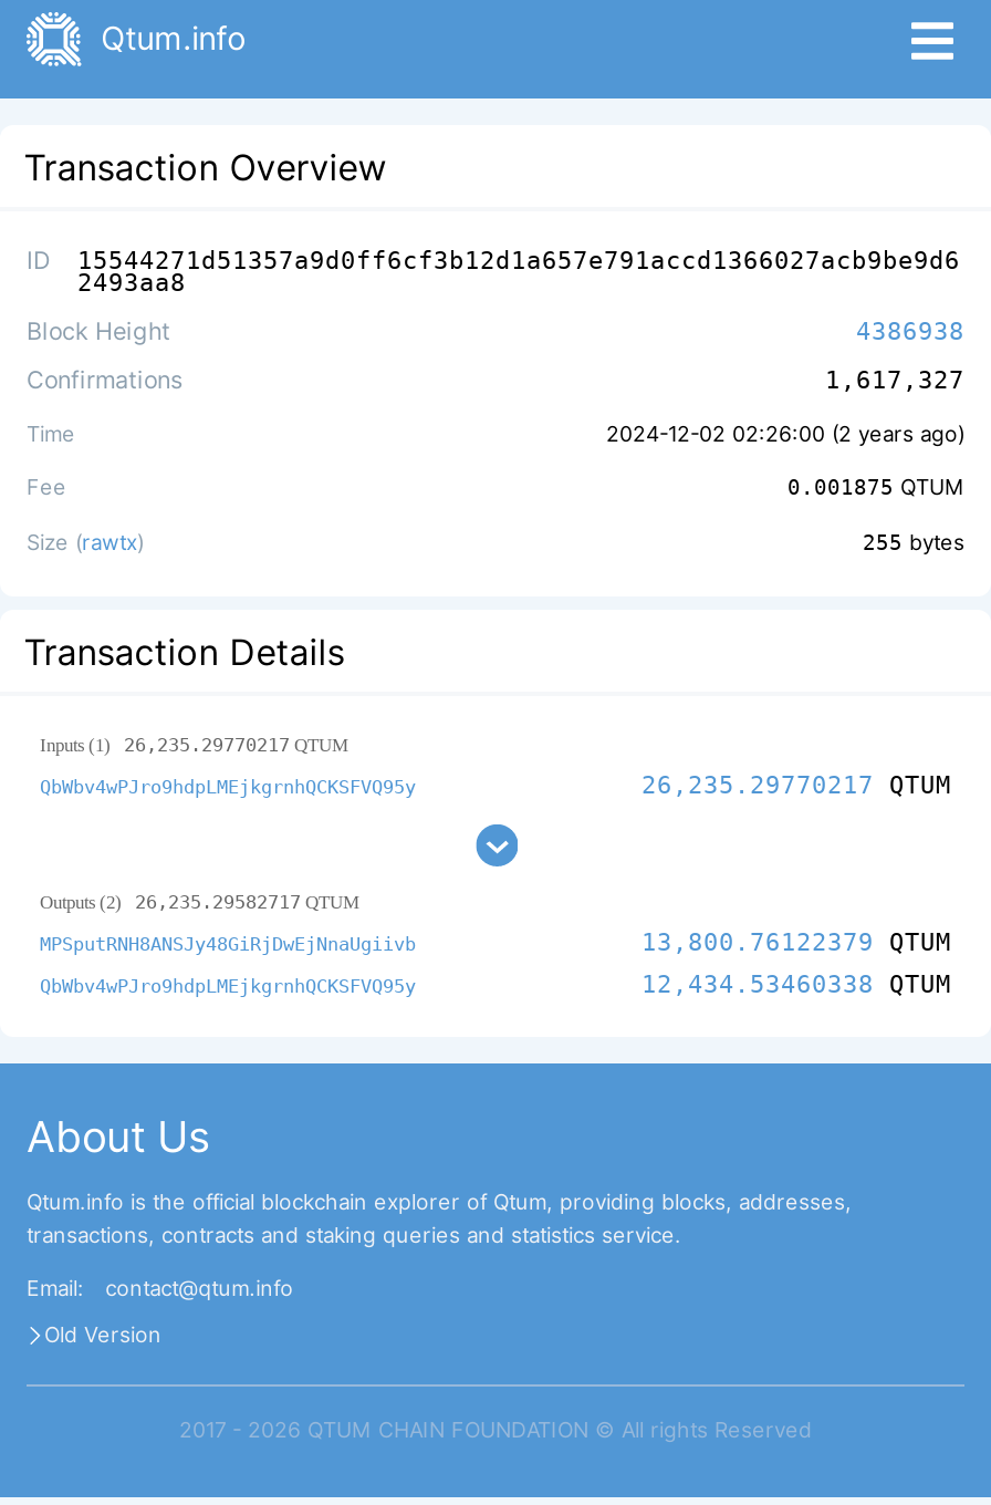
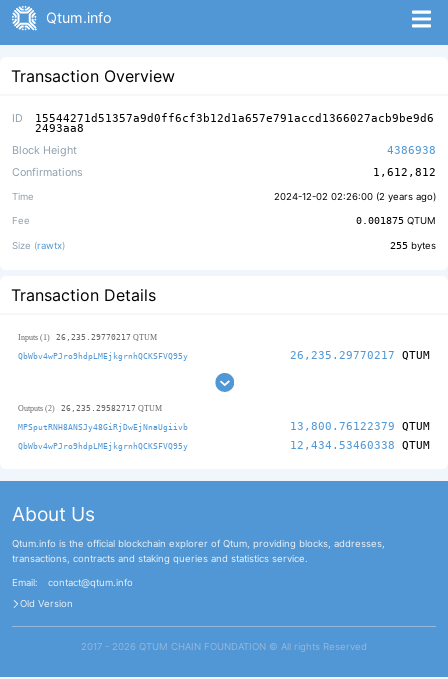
[825,367,964,395] 1,617,327 -> [373,166,436,179] 1,612,812

